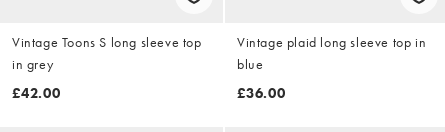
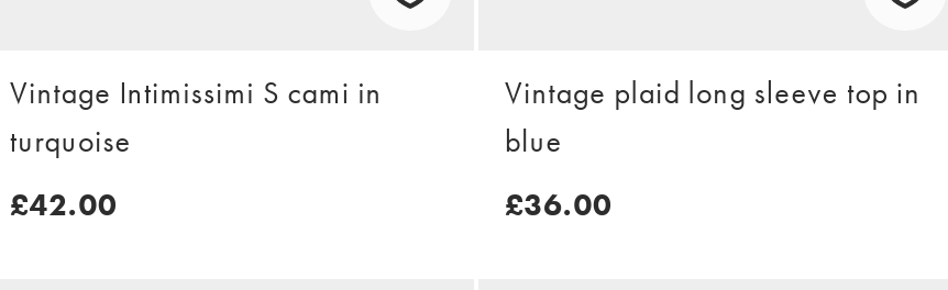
[12,33,202,73] Vintage Toons S long sleeve top | in grey -> [10,72,382,159] Vintage Intimissimi S cami in | turquoise

